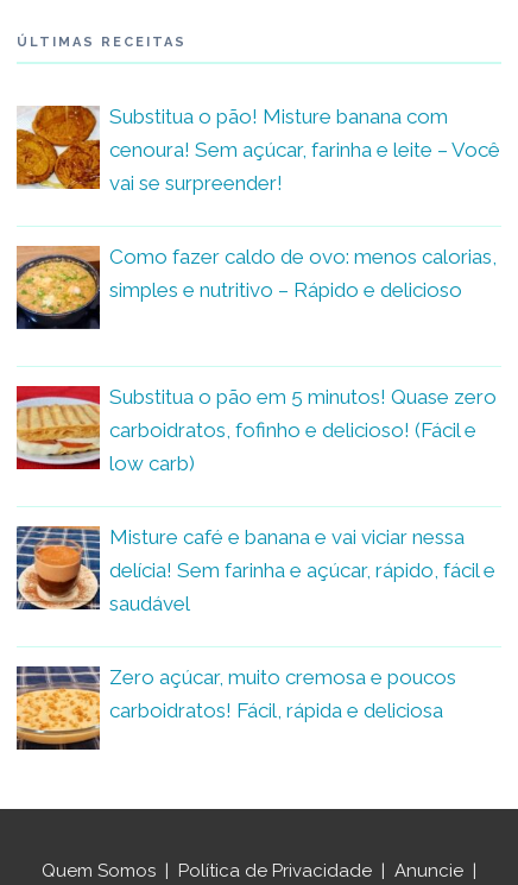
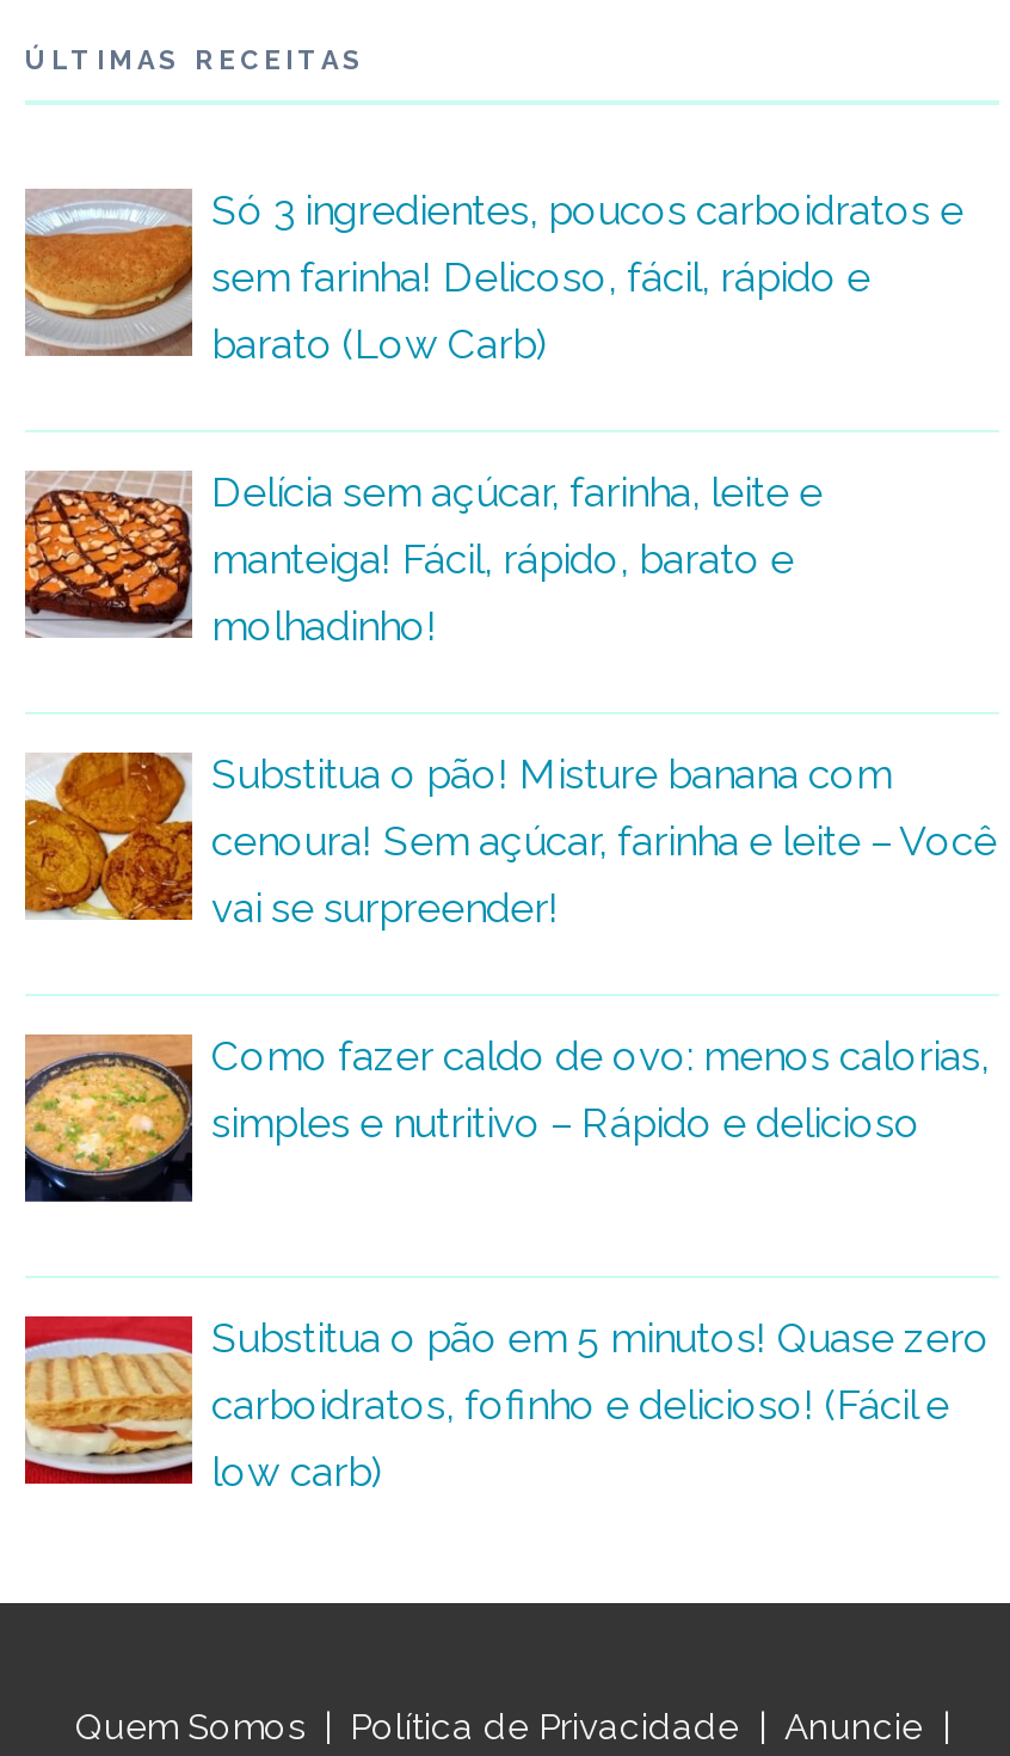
none -> [23,471,178,640] [image]
none -> [25,186,963,649] [image] | Só 3 ingredientes, poucos carboidratos e | sem farinha! Delicoso, fácil, rápido e | barato (Low Carb) | Delícia sem açúcar, farinha, leite e | manteiga! Fácil, rápido, barato e | molhadinho!
moved [15,103,500,475] -> [23,748,997,1495]: [image] | Substitua o pão! Misture banana com | cenoura! Sem açúcar, farinha e leite – Você | ... | carboidratos, fofinho e delicioso! (Fácil e | low carb)
[15,525,495,722] [image] | Misture café e banana e vai viciar nessa | delícia! Sem farinha e açúcar, rápido, fácil e | saudável | Zero açúcar, muito cremosa e poucos | carboidratos! Fácil, rápida e deliciosa -> none
[15,665,101,751] [image] -> none

